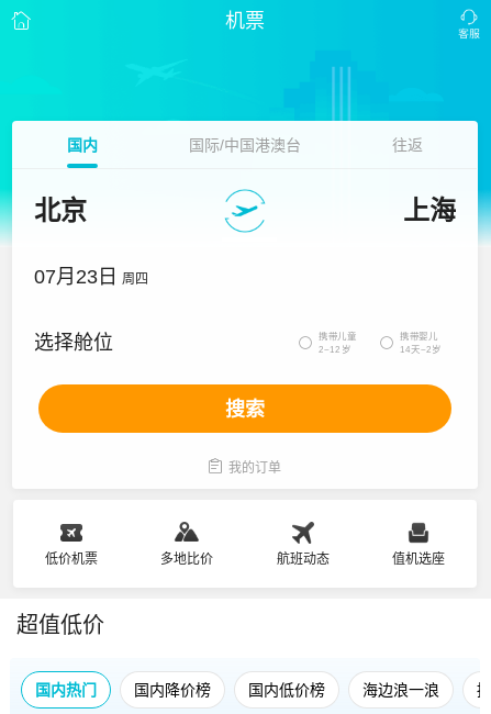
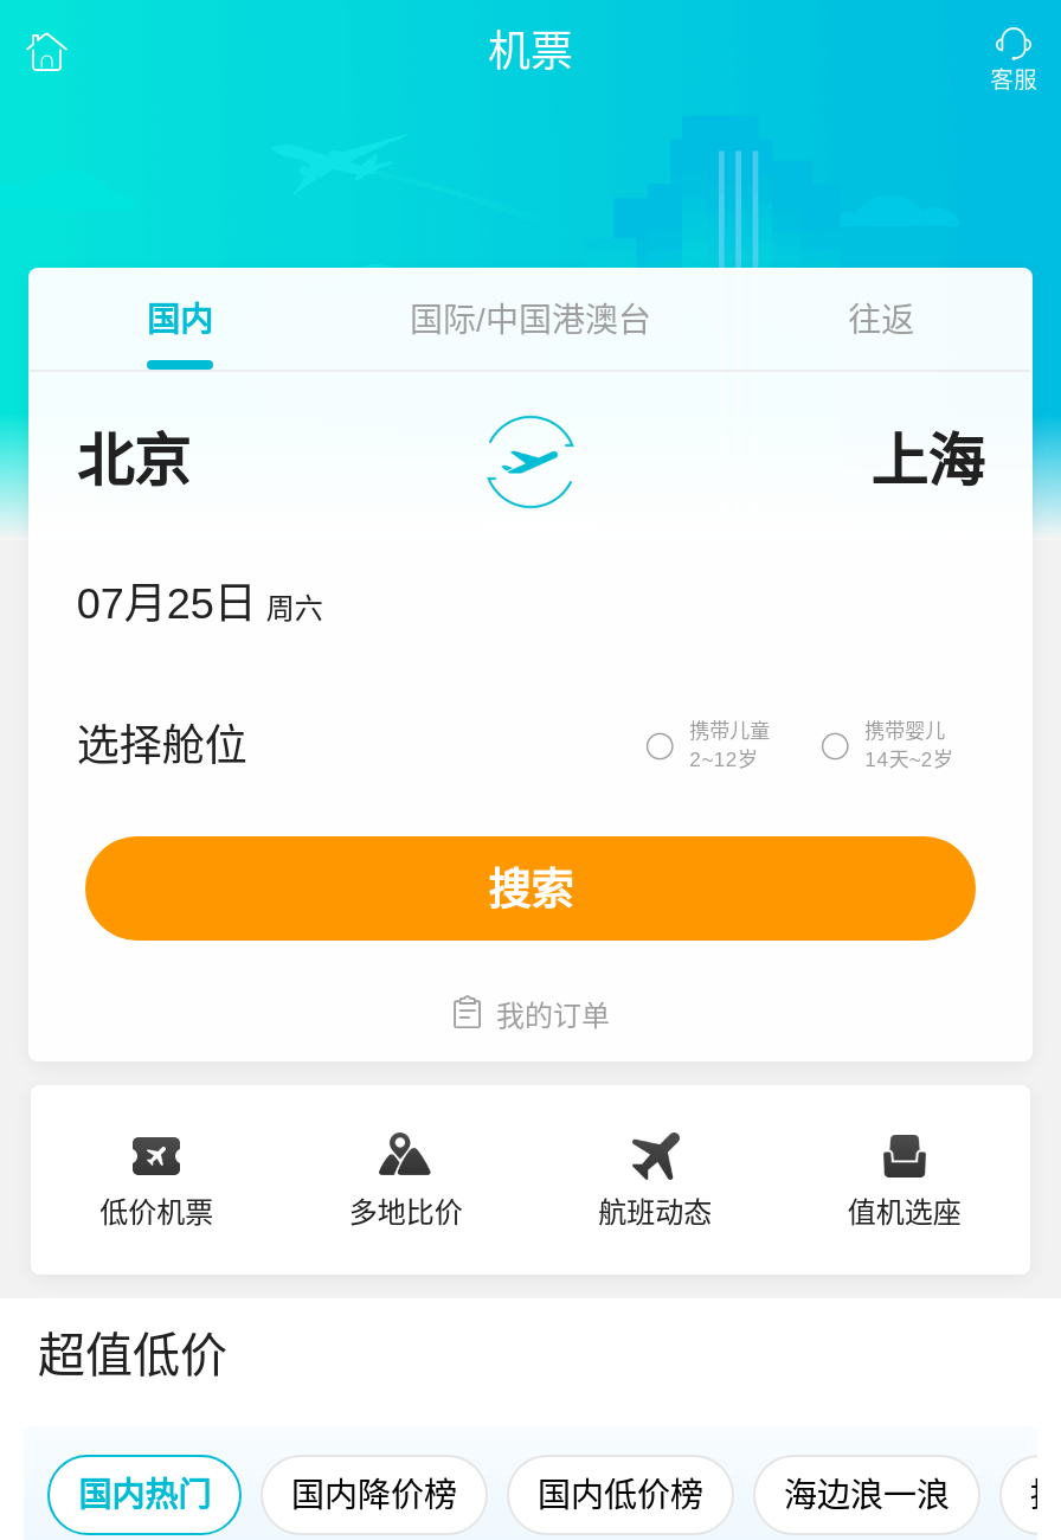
[34,266,149,288] 07月23日 周四 -> [76,580,323,628] 07月25日 周六

